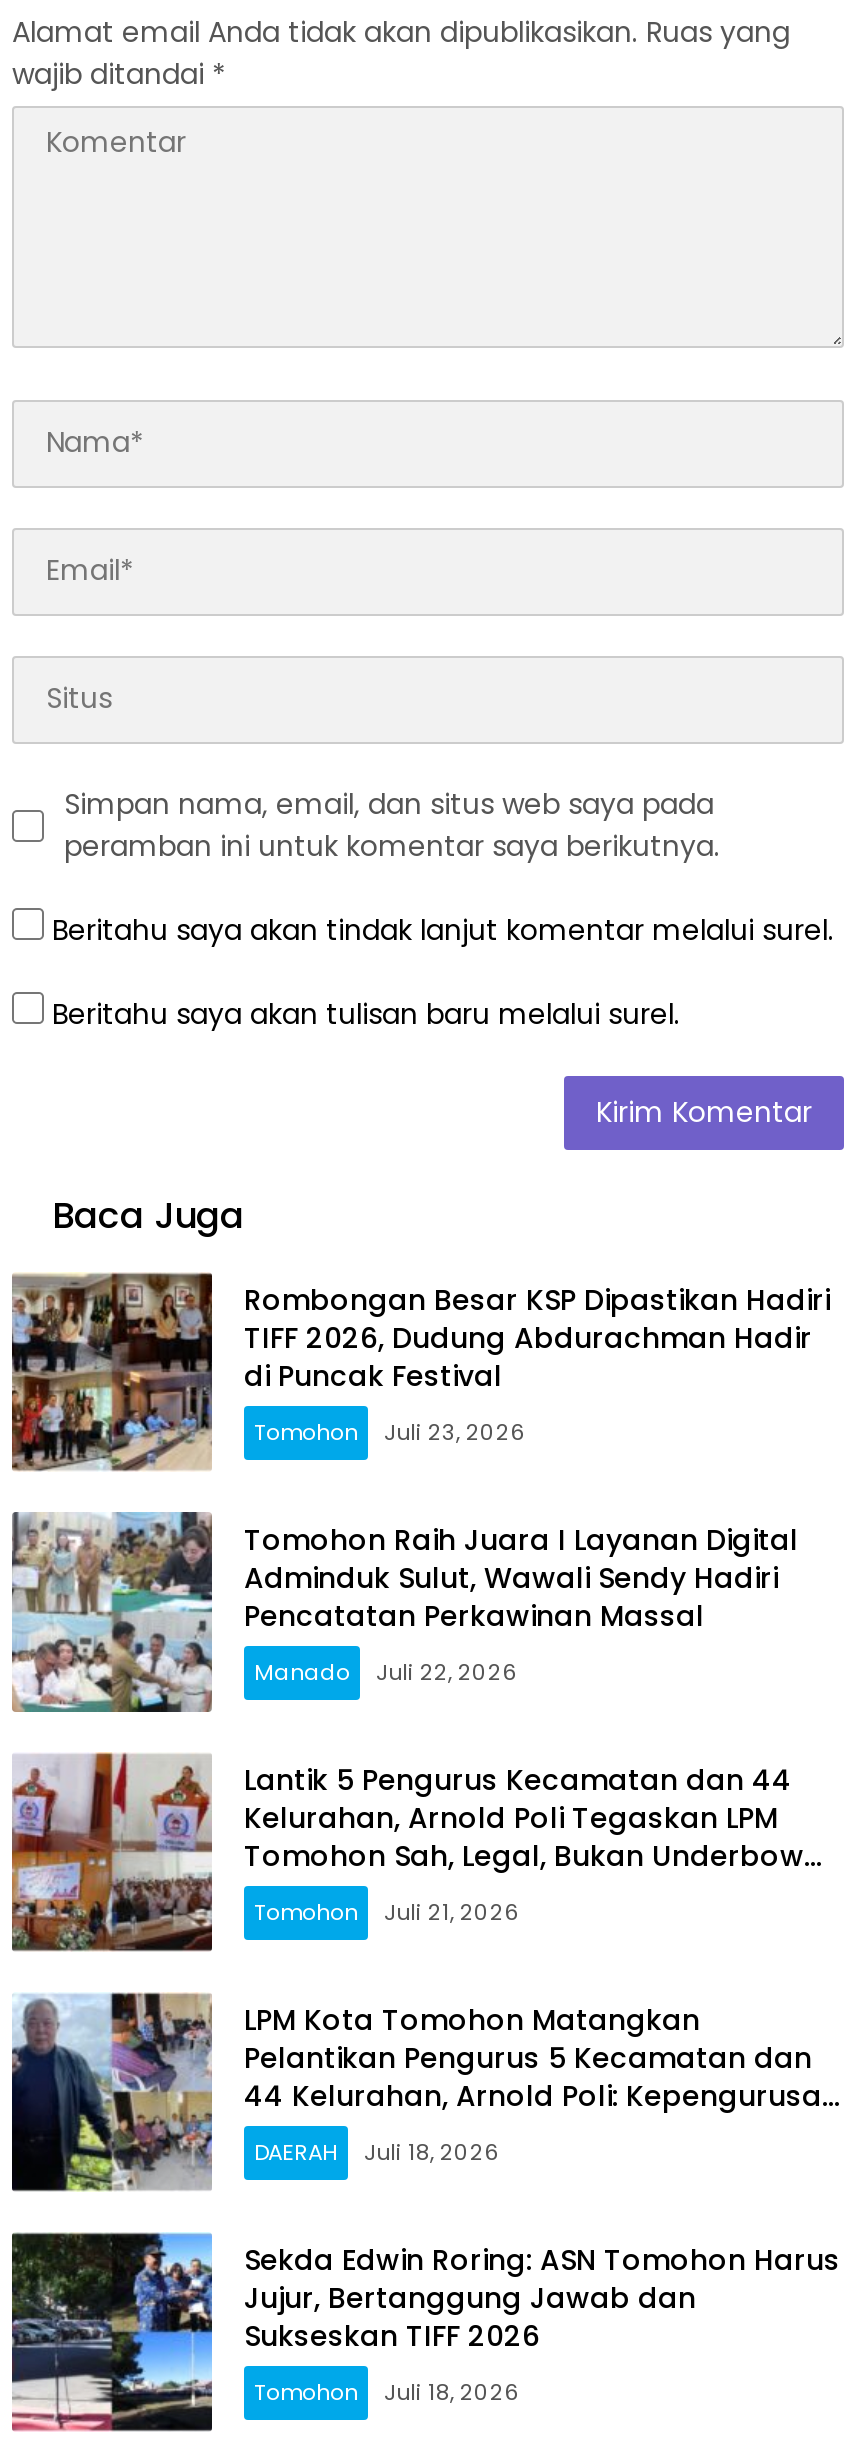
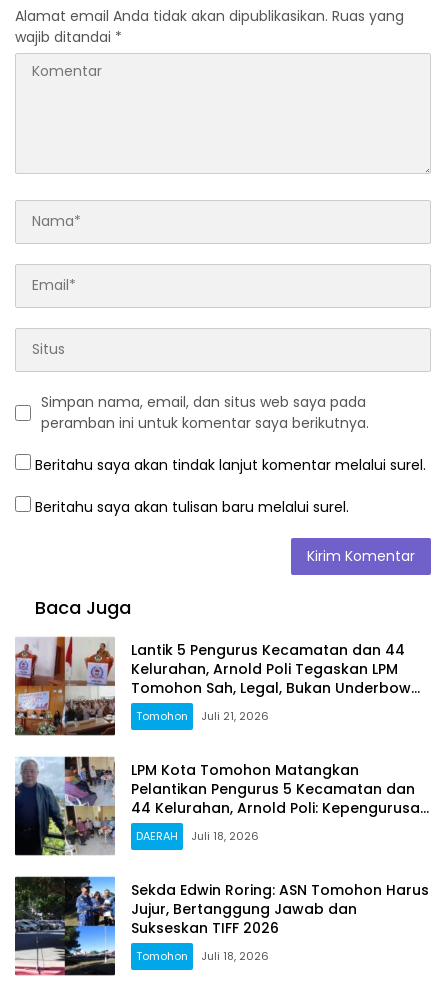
[10,1272,830,1688] [image] | Rombongan Besar KSP Dipastikan Hadiri | TIFF 2026, Dudung Abdurachman Hadir | di Puncak Festival | Tomohon | Juli 23, 2026 | Tomohon Raih Juara I Layanan Digital | Adminduk Sulut, Wawali Sendy Hadiri | Pencatatan Perkawinan Massal | Manado | Juli 22, 2026 -> none
[10,1510,214,1714] [image] -> none

